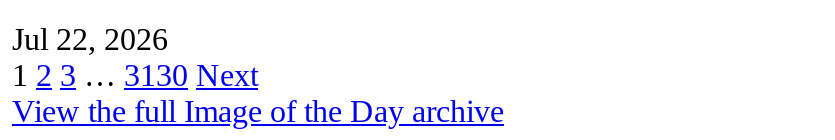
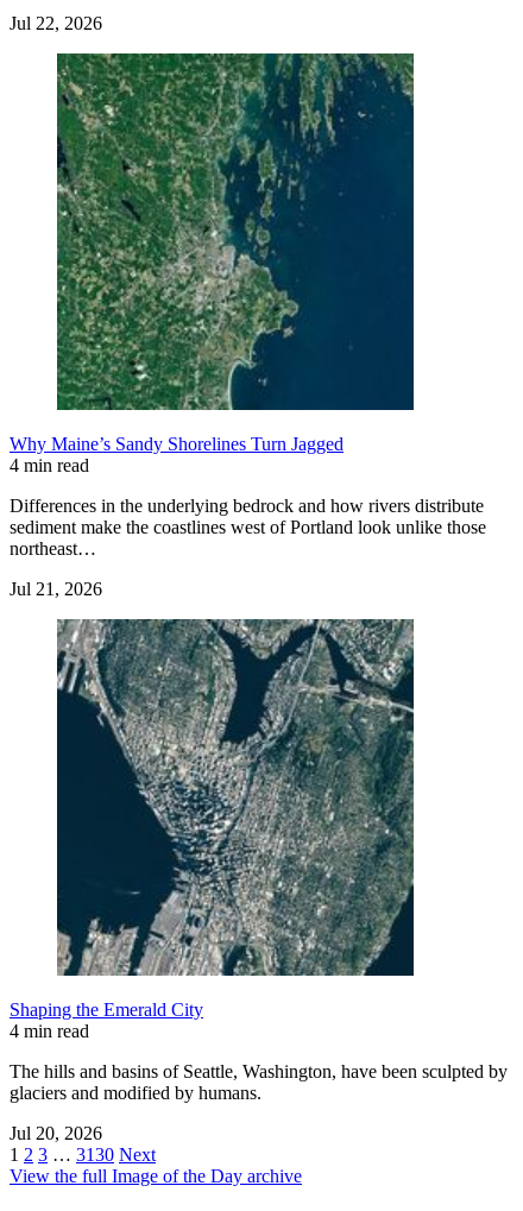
none -> [10,52,486,599] [image] | Why Maine’s Sandy Shorelines Turn Jagged | 4 min read | Differences in the underlying bedrock and how rivers distribute | sediment make the coastlines west of Portland look unlike those | northeast… | Jul 21, 2026
none -> [10,618,508,1144] [image] | Shaping the Emerald City | 4 min read | The hills and basins of Seattle, Washington, have been sculpted by | glaciers and modified by humans. | Jul 20, 2026

